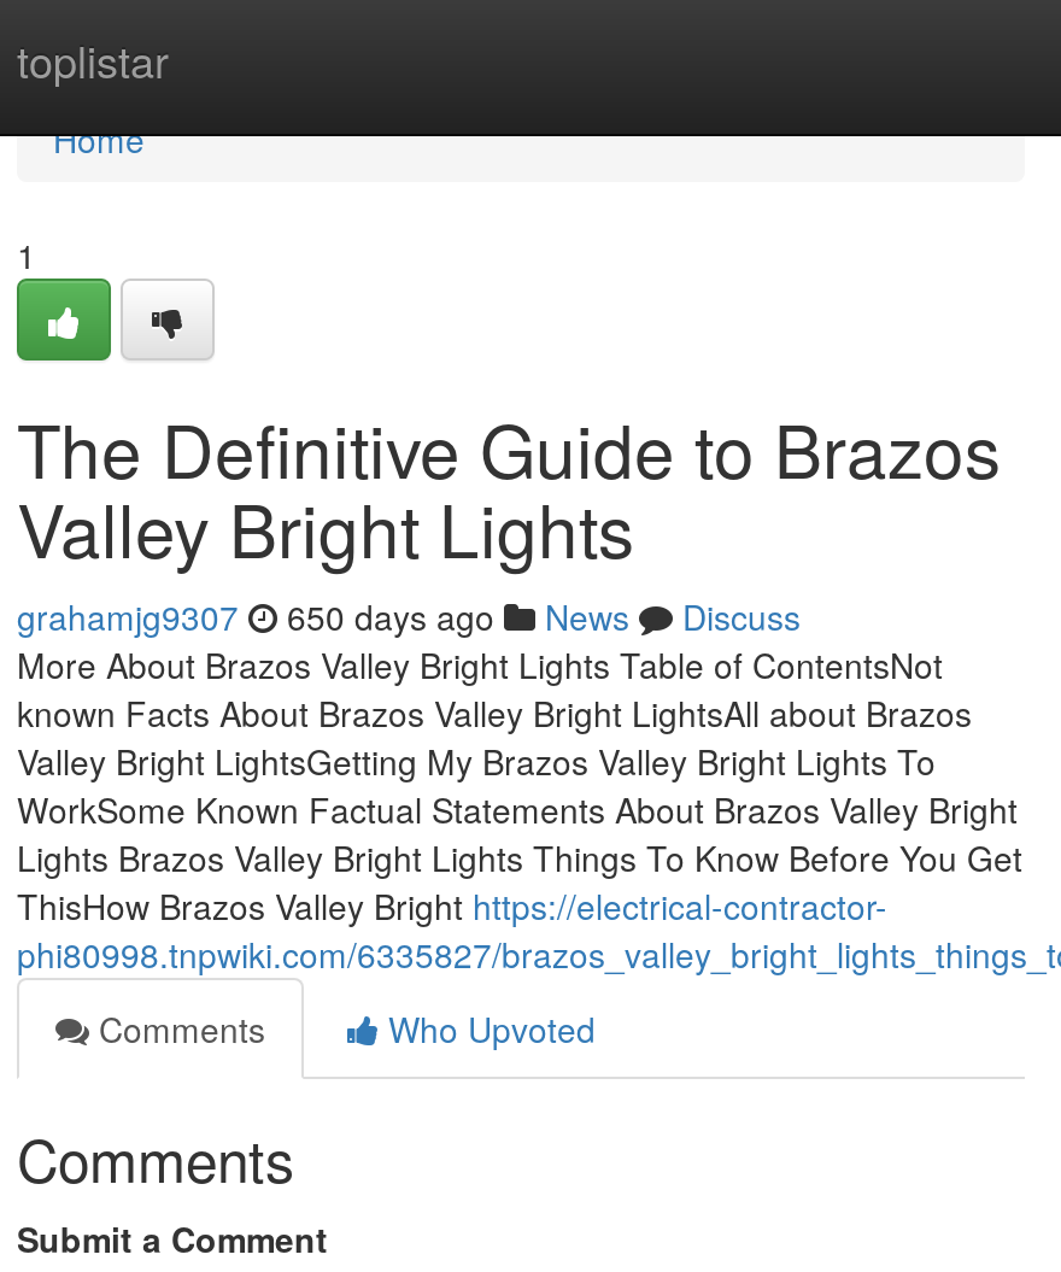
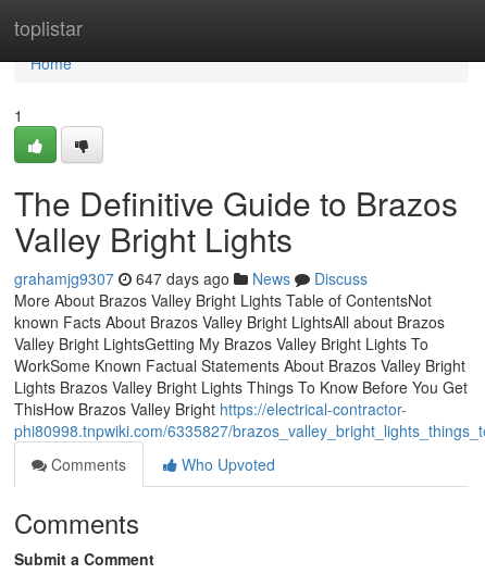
[17,592,801,640] grahamjg9307 650 days ago News Discuss -> [14,267,368,289] grahamjg9307 647 days ago News Discuss

